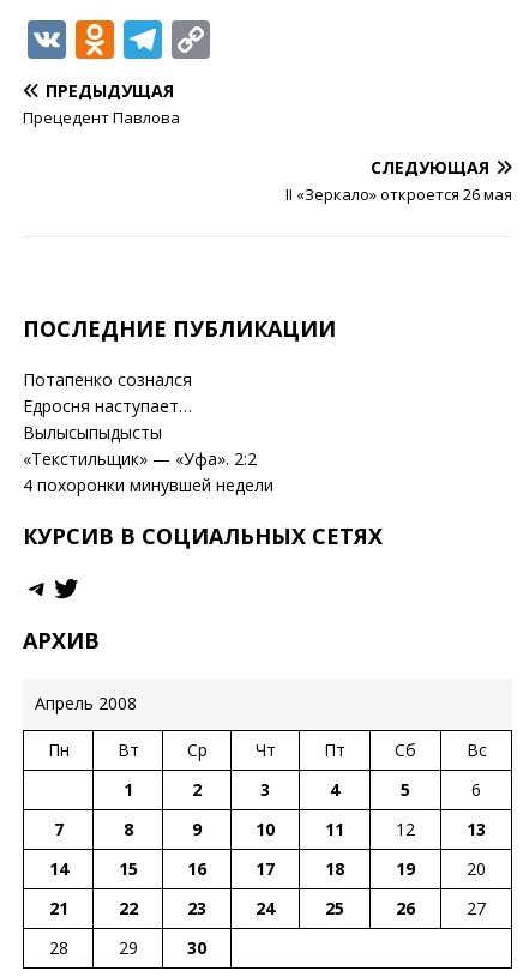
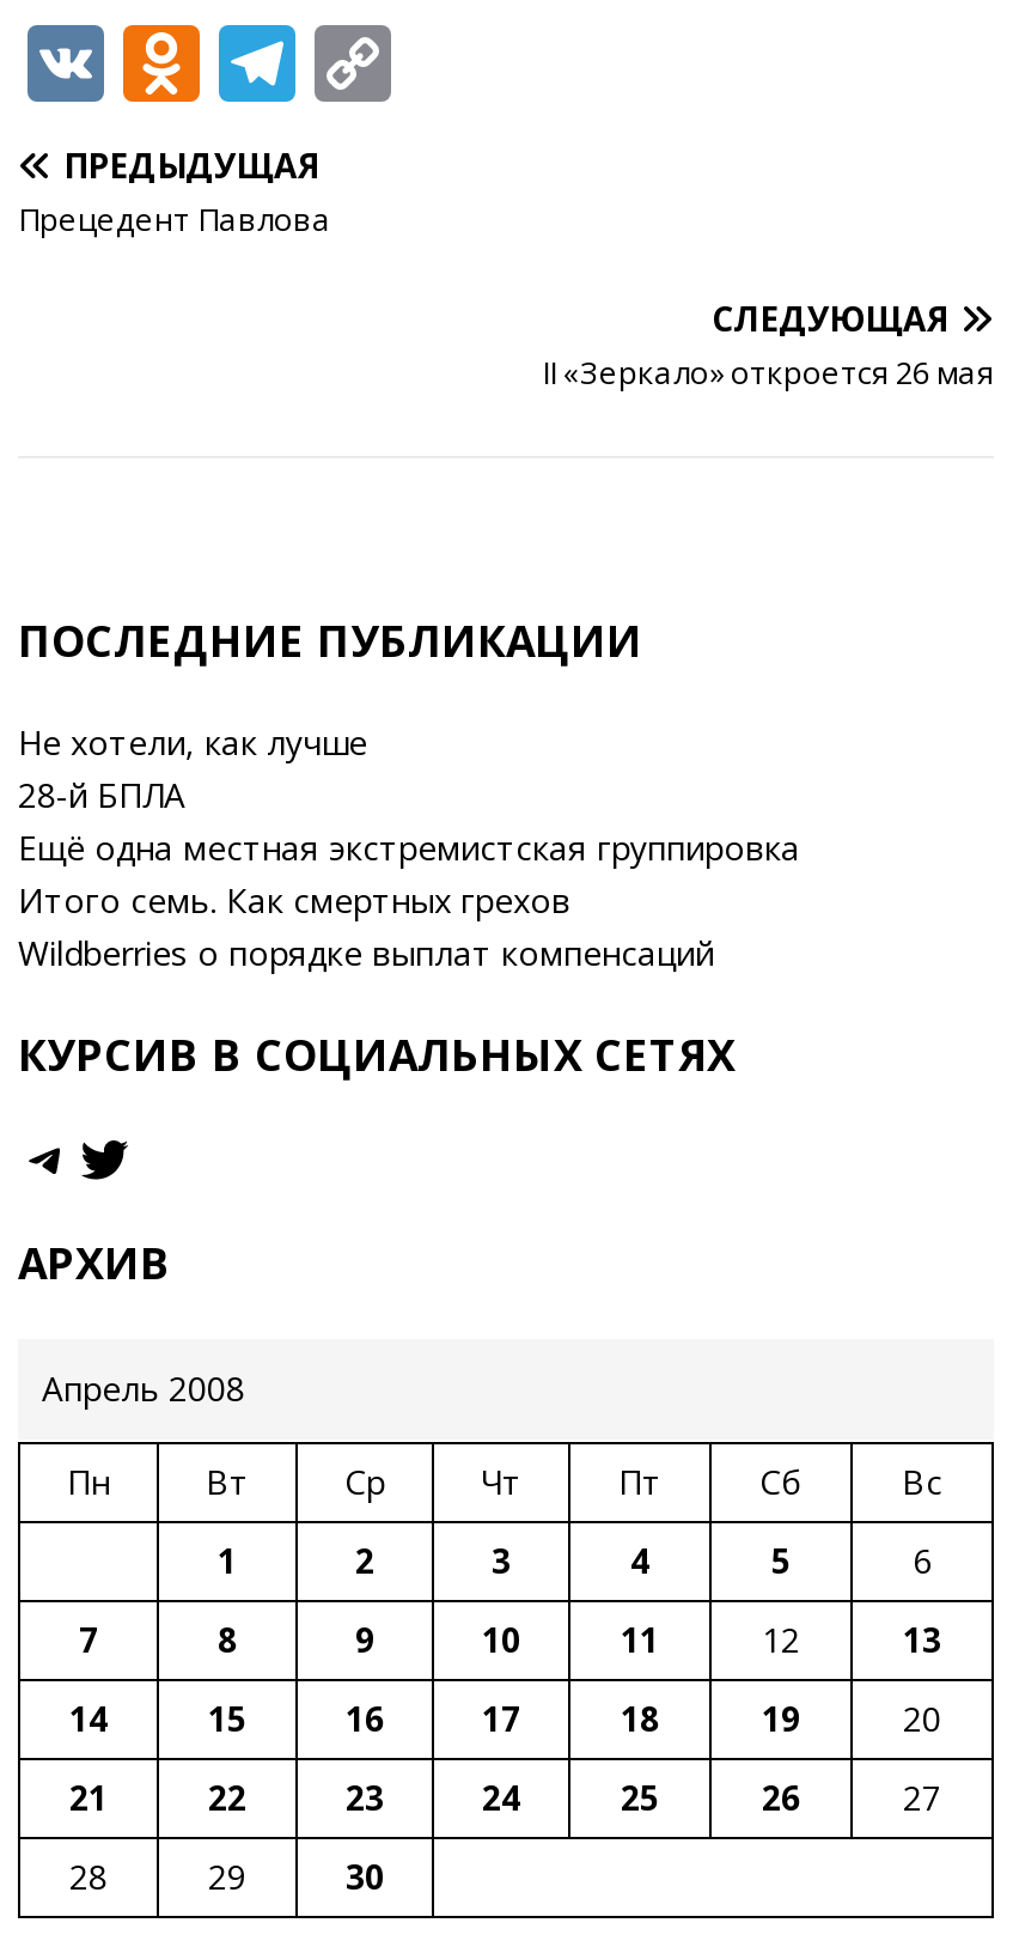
[23,368,273,496] Потапенко сознался | Едросня наступает… | Вылысыпыдысты | «Текстильщик» — «Уфа». 2:2 | 4 похоронки минувшей недели -> [18,719,800,975] Не хотели, как лучше | 28-й БПЛА | Ещё одна местная экстремистская группировка | Итого семь. Как смертных грехов | Wildberries о порядке выплат компенсаций

